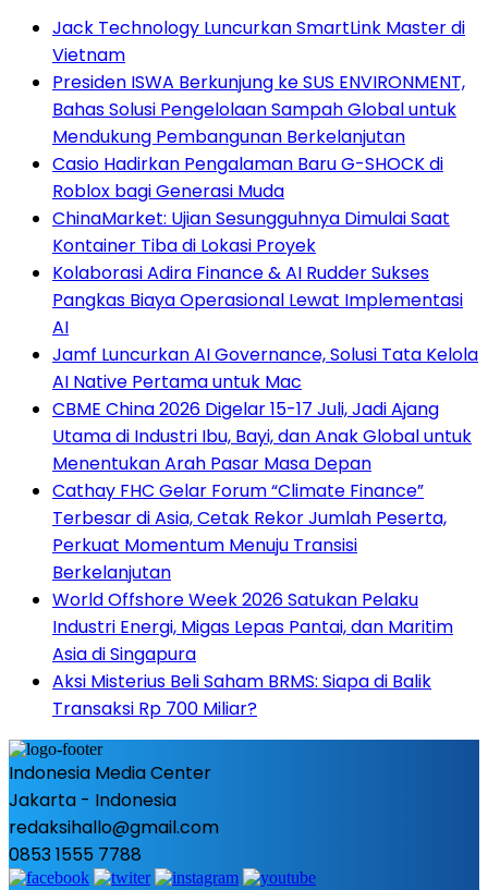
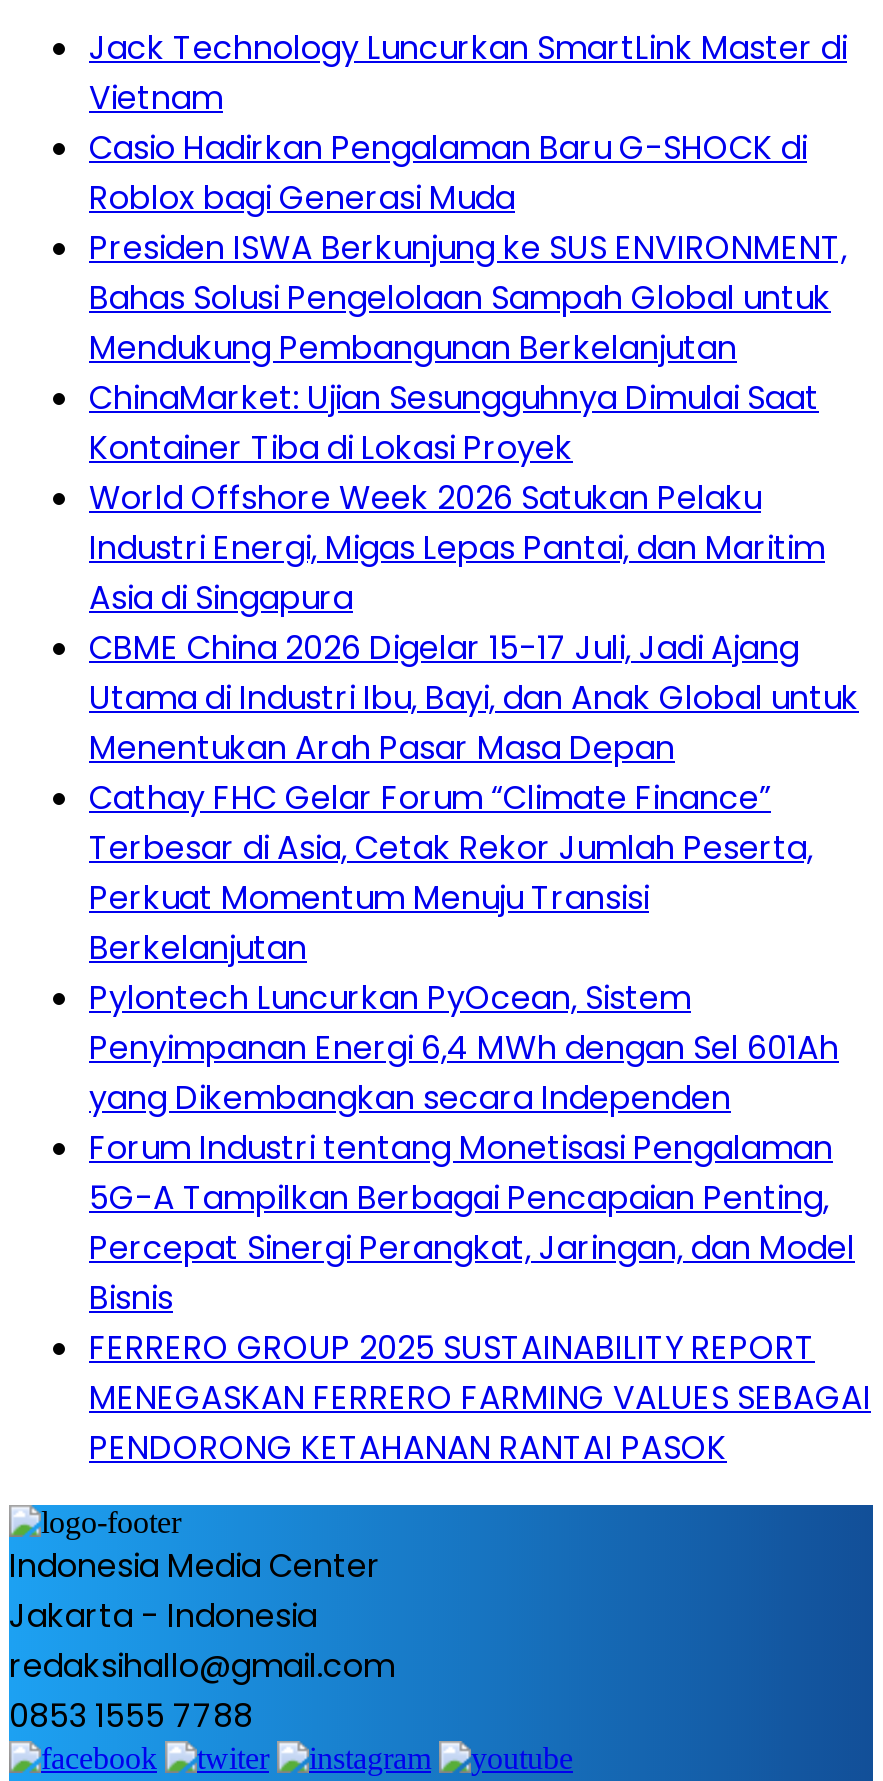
moved [52,152,443,204] -> [89,126,807,222]: Casio Hadirkan Pengalaman Baru G-SHOCK di | Roblox bagi Generasi Muda
[52,261,478,395] Kolaborasi Adira Finance & AI Rudder Sukses | Pangkas Biaya Operasional Lewat Implementasi | AI | Jamf Luncurkan AI Governance, Solusi Tata Kelola | AI Native Pertama untuk Mac -> none
moved [52,397,472,585] -> [89,626,859,972]: CBME China 2026 Digelar 15-17 Juli, Jadi Ajang | Utama di Industri Ibu, Bayi, dan Anak Global untuk | Menentukan Arah Pasar Masa Depan | Cathay FHC Gelar Forum “Climate Finance” | Terbesar di Asia, Cetak Rekor Jumlah Peserta, | Perkuat Momentum Menuju Transisi | Berkelanjutan
moved [52,588,453,667] -> [89,476,825,622]: World Offshore Week 2026 Satukan Pelaku | Industri Energi, Migas Lepas Pantai, dan Maritim | Asia di Singapura
[52,669,431,722] Aksi Misterius Beli Saham BRMS: Siapa di Balik | Transaksi Rp 700 Miliar? -> [89,976,871,1472] Pylontech Luncurkan PyOcean, Sistem | Penyimpanan Energi 6,4 MWh dengan Sel 601Ah | yang Dikembangkan secara Independen | Forum Industri tentang Monetisasi Pengalaman | 5G-A Tampilkan Berbagai Pencapaian Penting, | Percepat Sinergi Perangkat, Jaringan, dan Model | Bisnis | FERRERO GROUP 2025 SUSTAINABILITY REPORT | MENEGASKAN FERRERO FARMING VALUES SEBAGAI | PENDORONG KETAHANAN RANTAI PASOK

